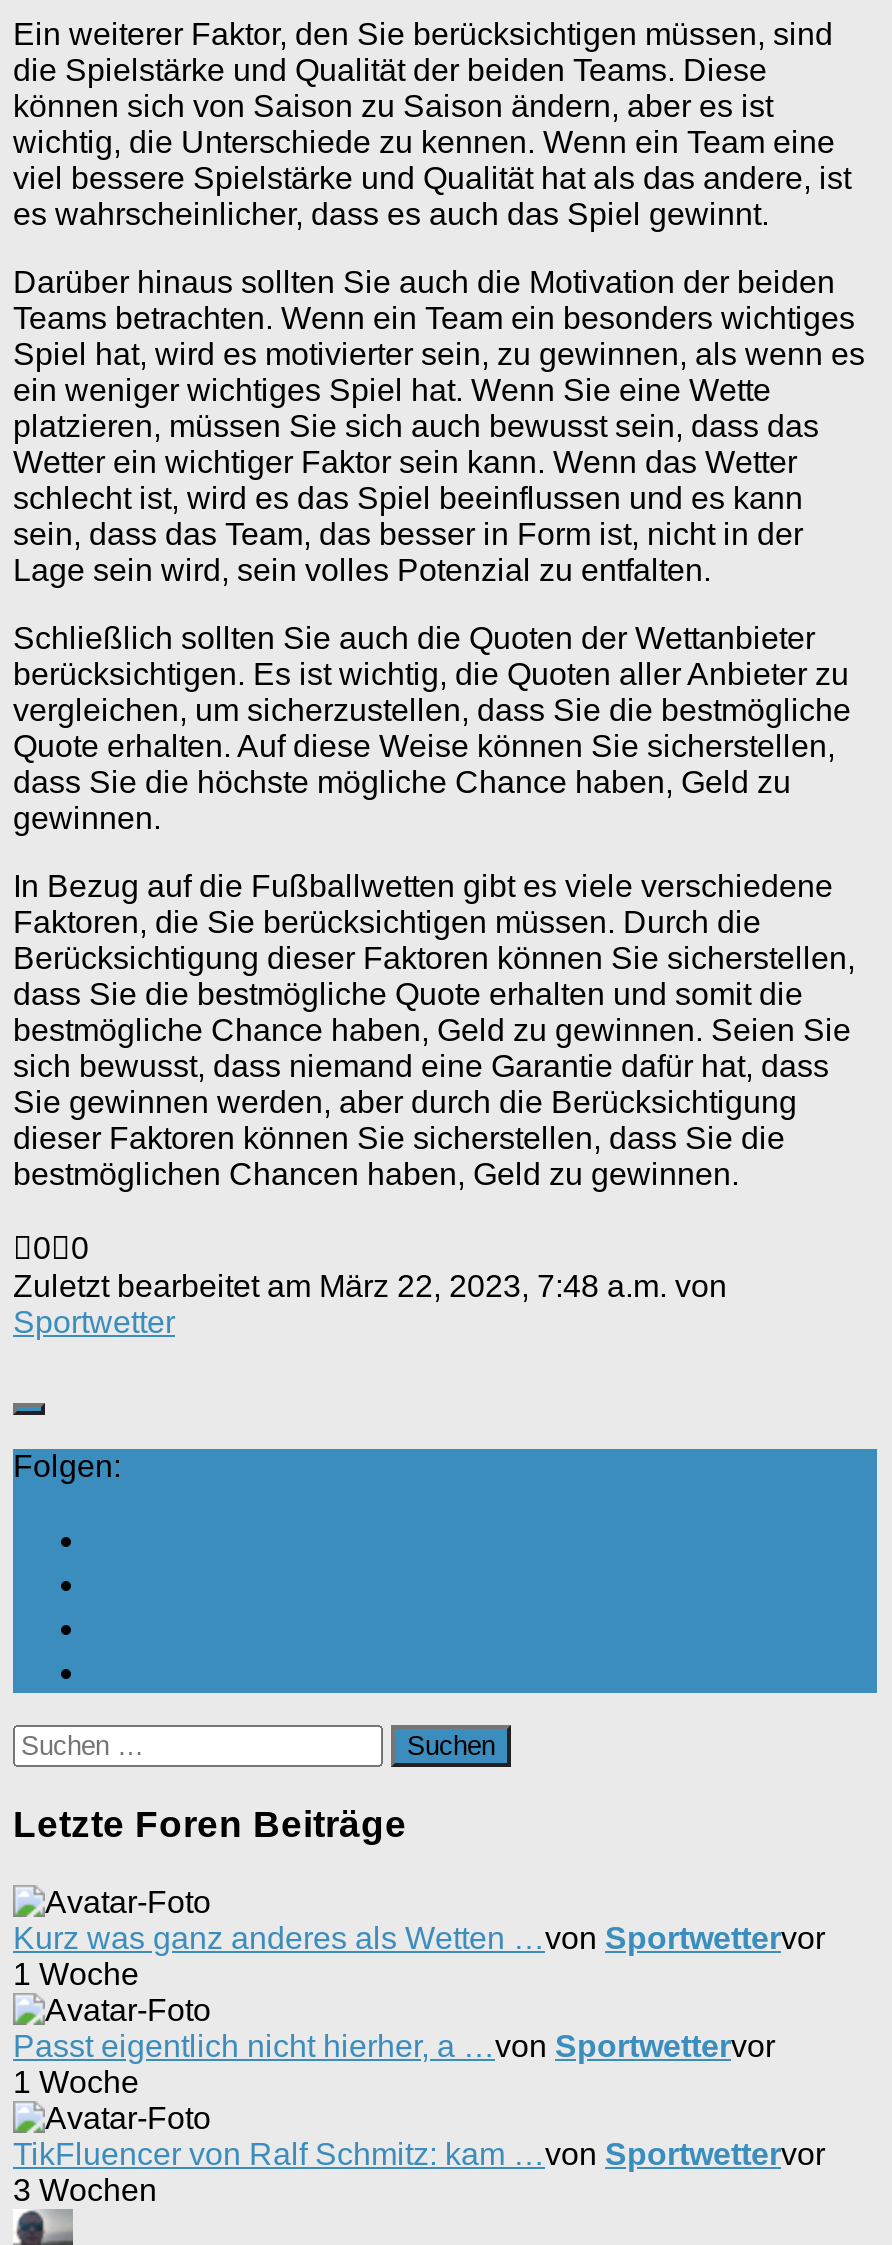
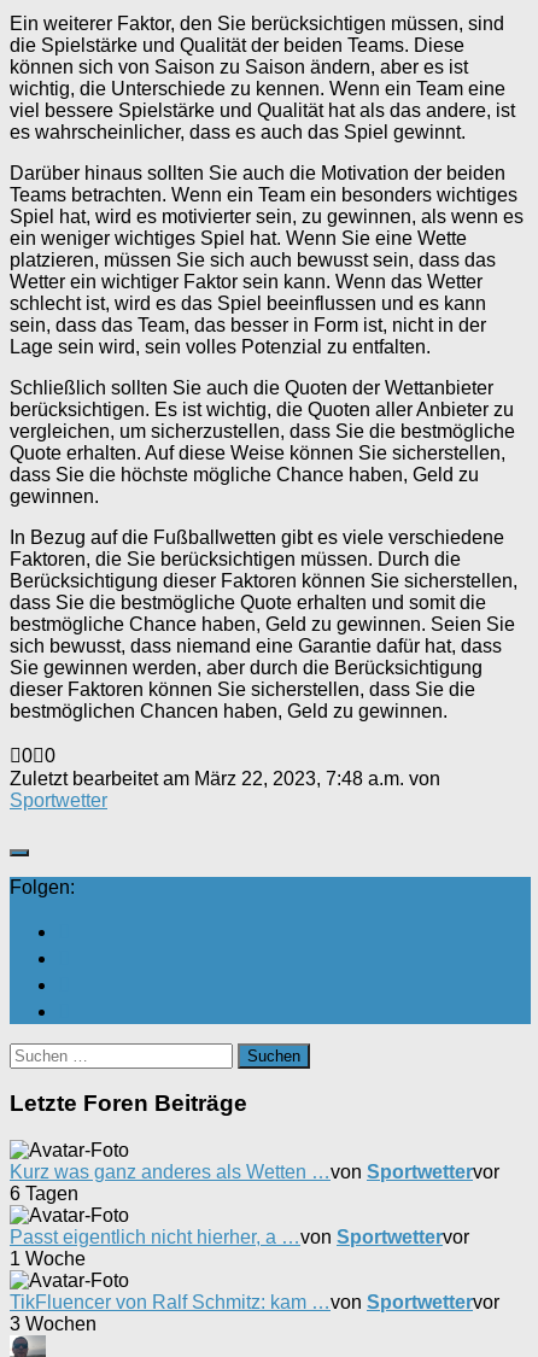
[13,1957,139,1991] 1 Woche -> [10,1183,78,1204] 6 Tagen

